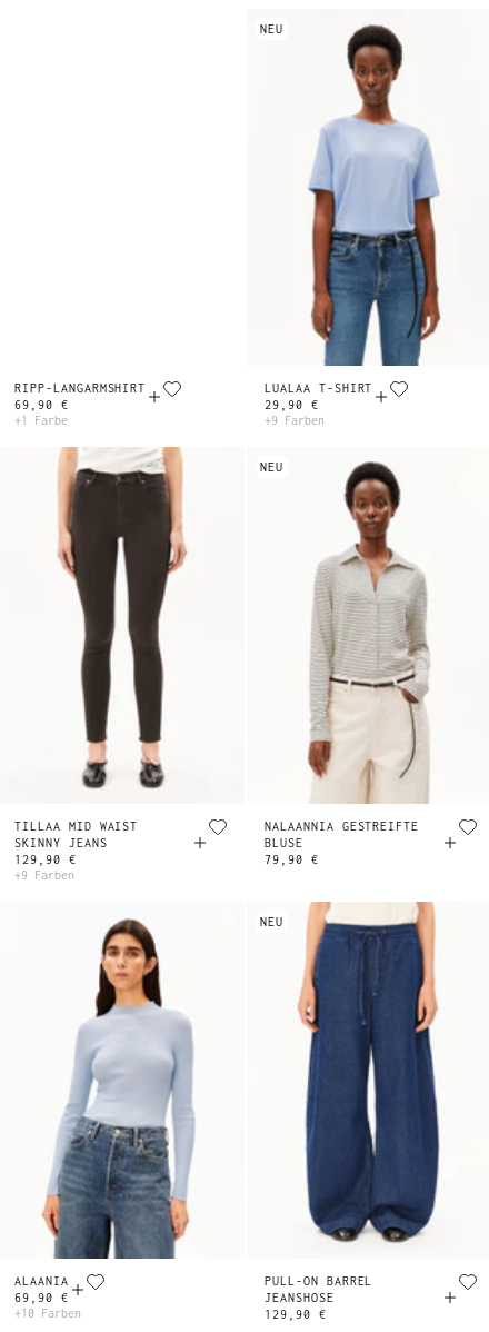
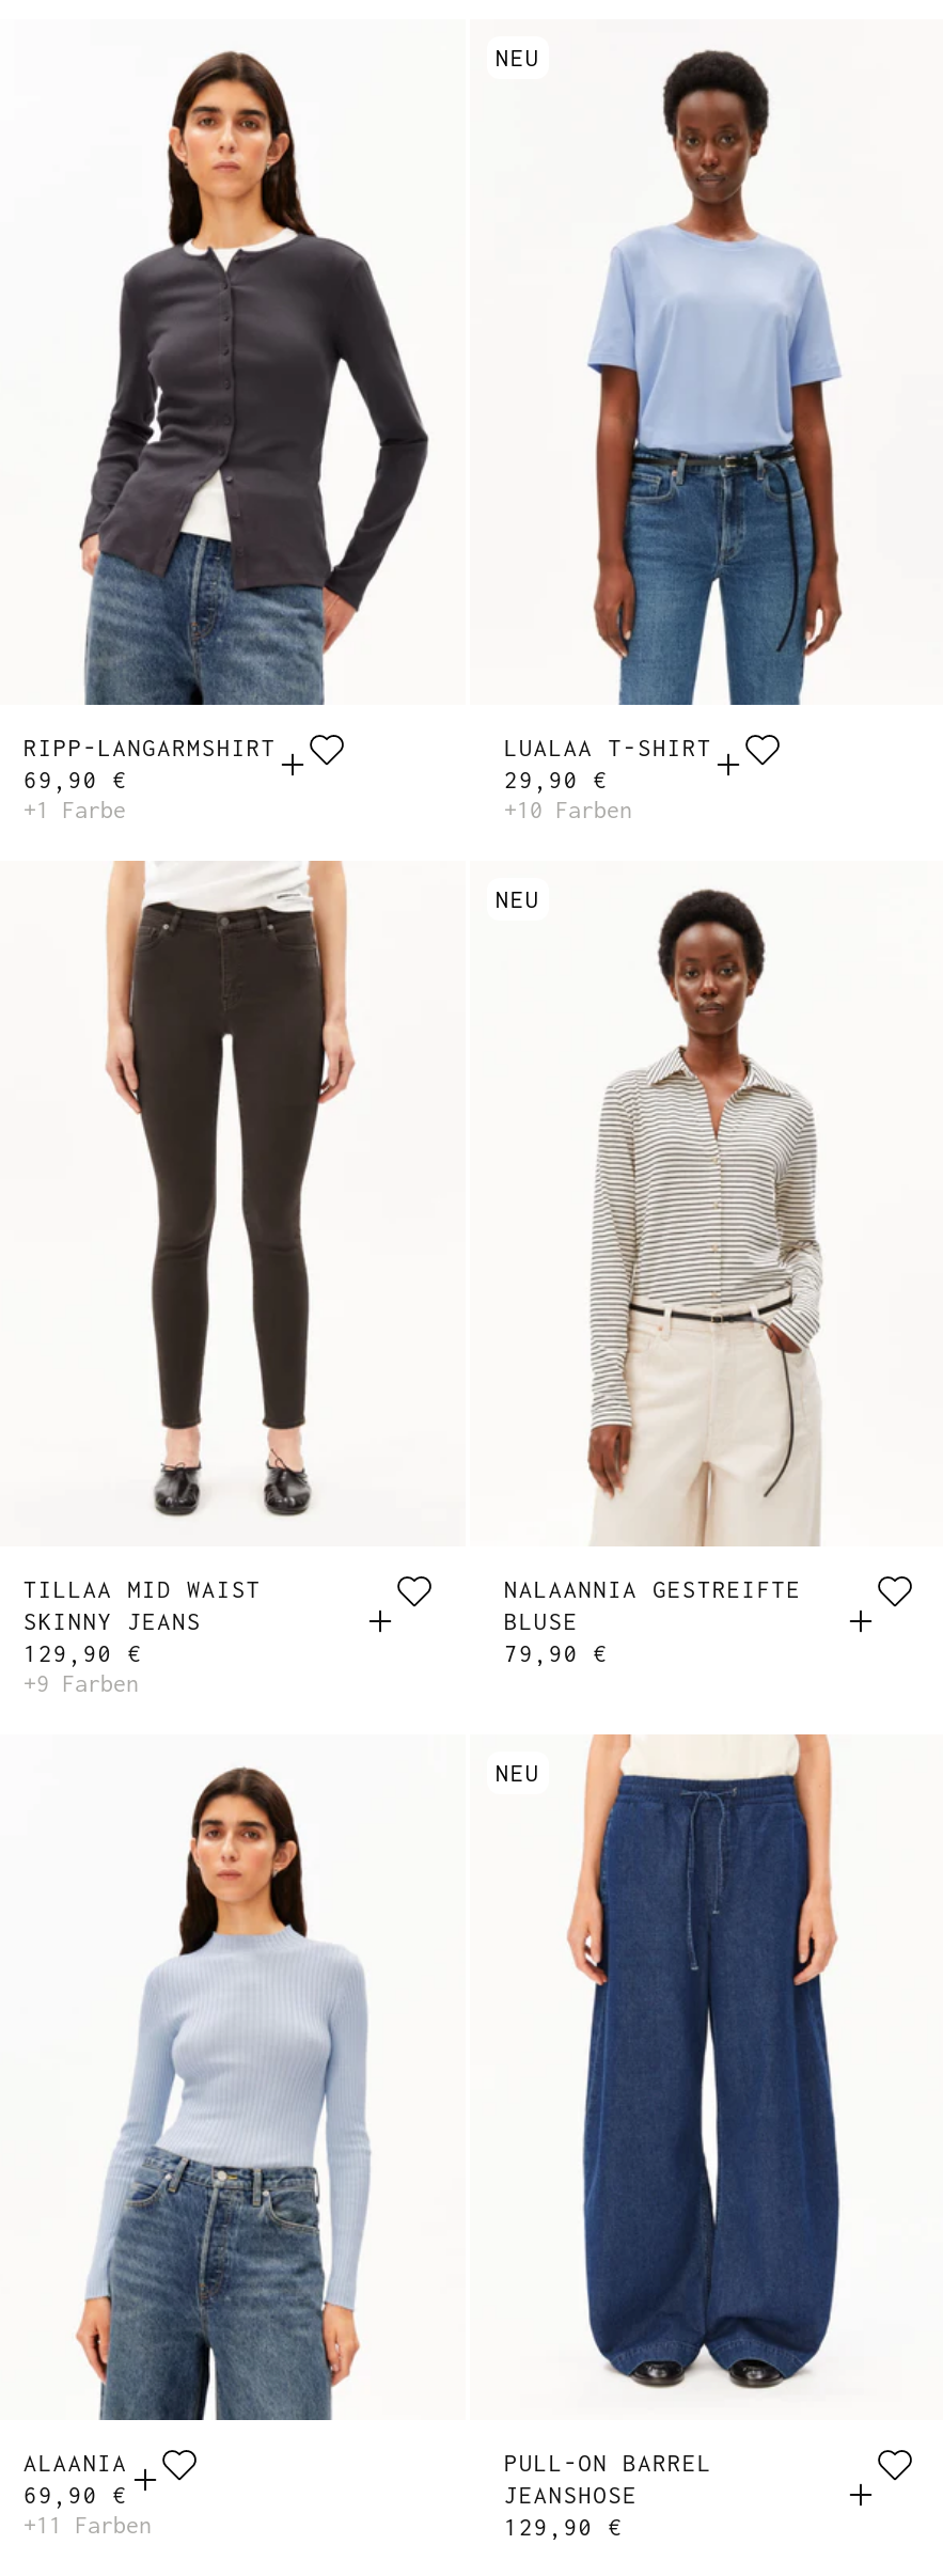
none -> [77,49,431,707] [image]
[265,413,325,427] +9 Farben -> [504,796,632,822] +10 Farben
[14,1306,81,1320] +10 Farben -> [23,2512,152,2537] +11 Farben

